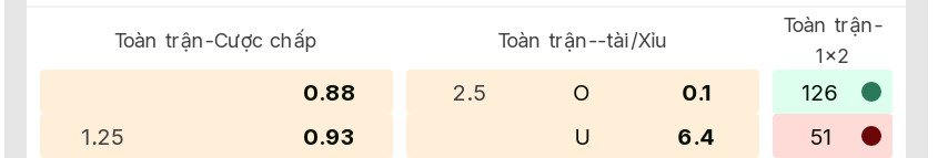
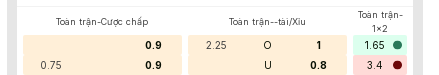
[303,77,356,104] 0.88 -> [145,38,162,50] 0.9
[453,77,486,104] 2.5 -> [206,38,227,50] 2.25
[682,77,711,104] 0.1 -> [317,38,321,50] 1
[802,77,840,104] 126 -> [365,38,385,50] 1.65
[82,122,124,148] 1.25 -> [40,58,62,70] 0.75
[303,122,356,148] 0.93 -> [145,58,162,70] 0.9
[678,122,715,148] 6.4 -> [310,58,327,70] 0.8
[810,122,832,148] 51 -> [367,58,383,70] 3.4

